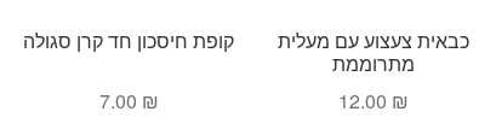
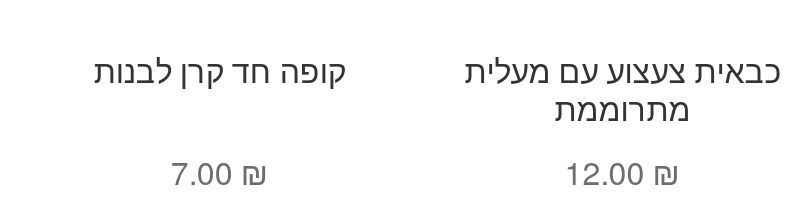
[24,26,235,54] קופת חיסכון חד קרן סגולה -> [94,47,346,93] קופה חד קרן לבנות

